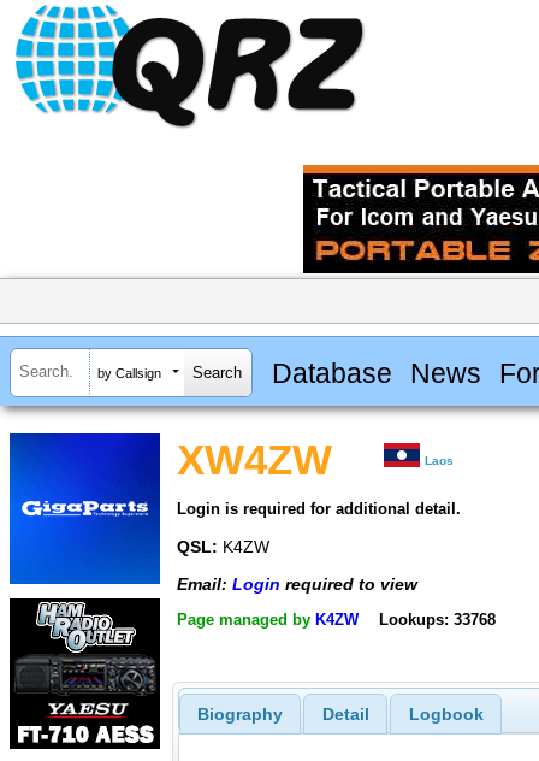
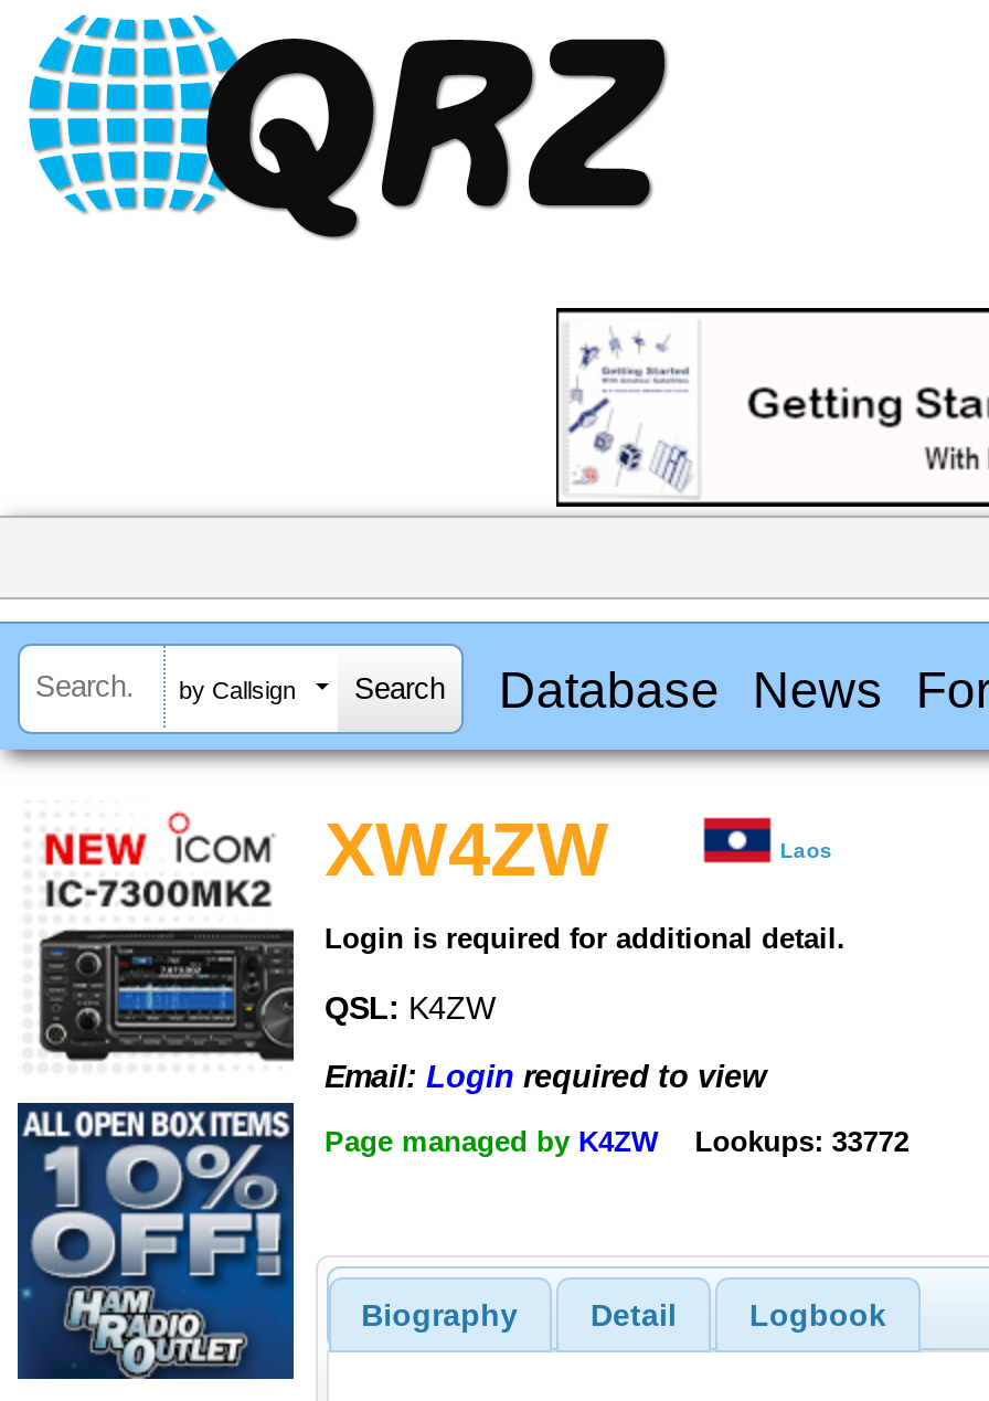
[302,164,535,272] [image] -> [554,306,982,502] [image]
[8,432,495,629] [image] | Page managed by K4ZW Lookups: 33768 -> [18,800,909,1158] [image] | Page managed by K4ZW Lookups: 33772
[8,598,161,750] [image] -> [15,1103,296,1381] [image]

